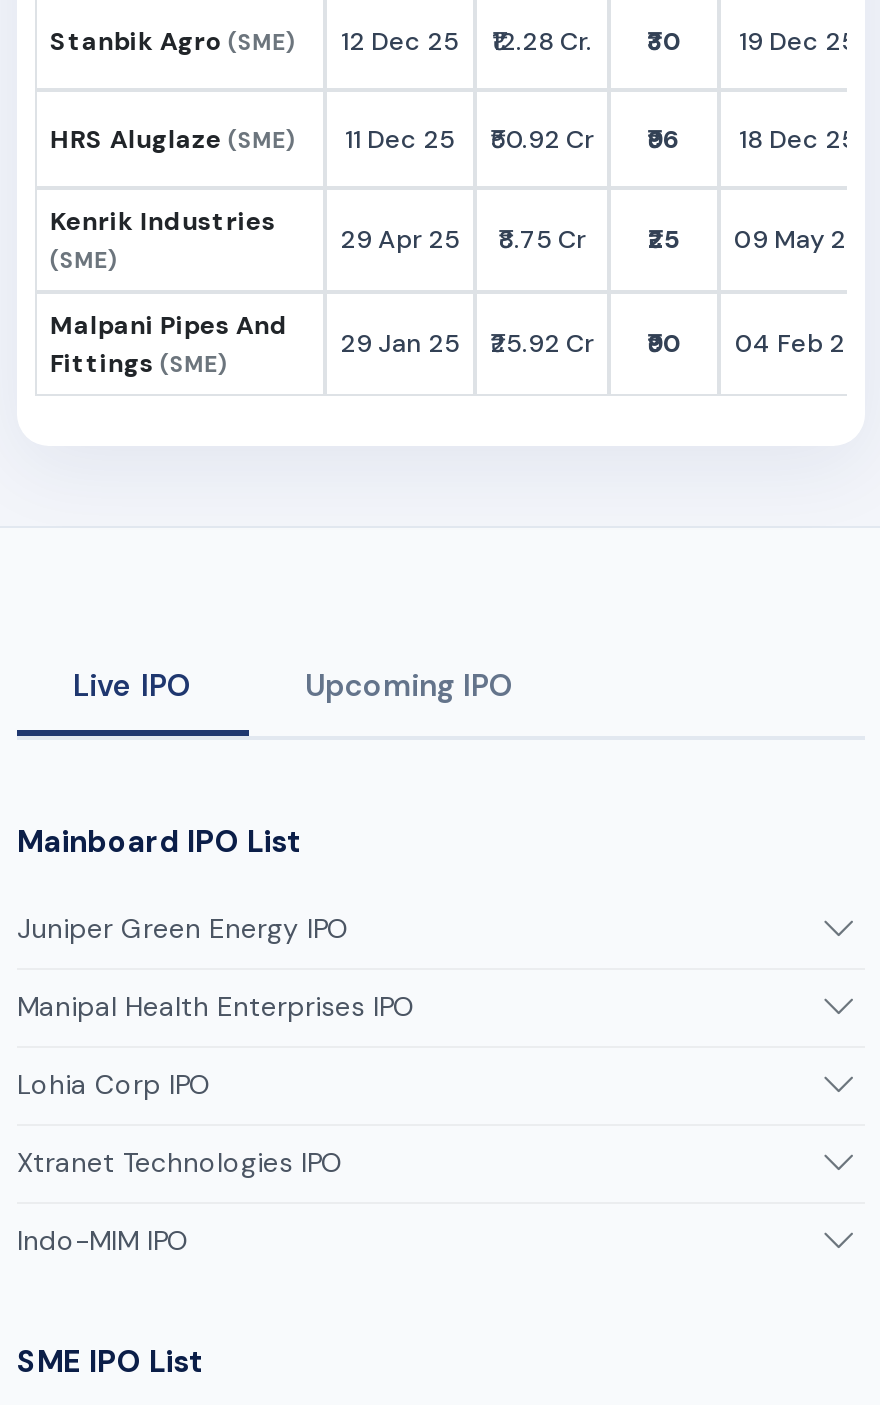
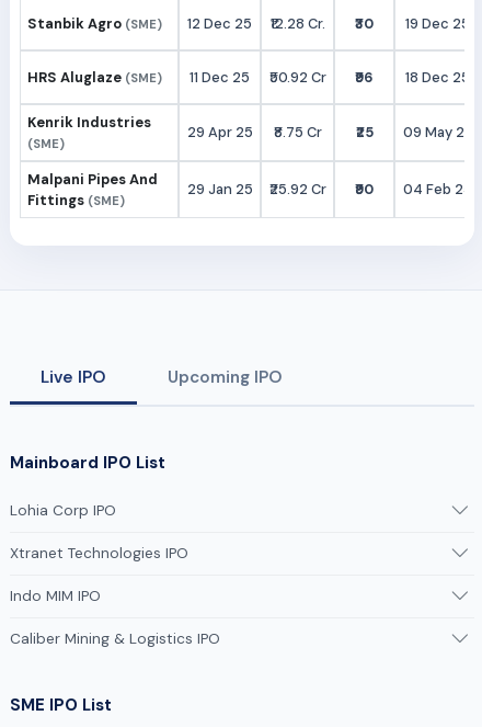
[17,912,415,1024] Juniper Green Energy IPO | Manipal Health Enterprises IPO -> none
moved [17,1068,343,1180] -> [10,501,188,563]: Lohia Corp IPO | Xtranet Technologies IPO
[17,1224,189,1258] Indo-MIM IPO -> [10,587,220,648] Indo MIM IPO | Caliber Mining & Logistics IPO

